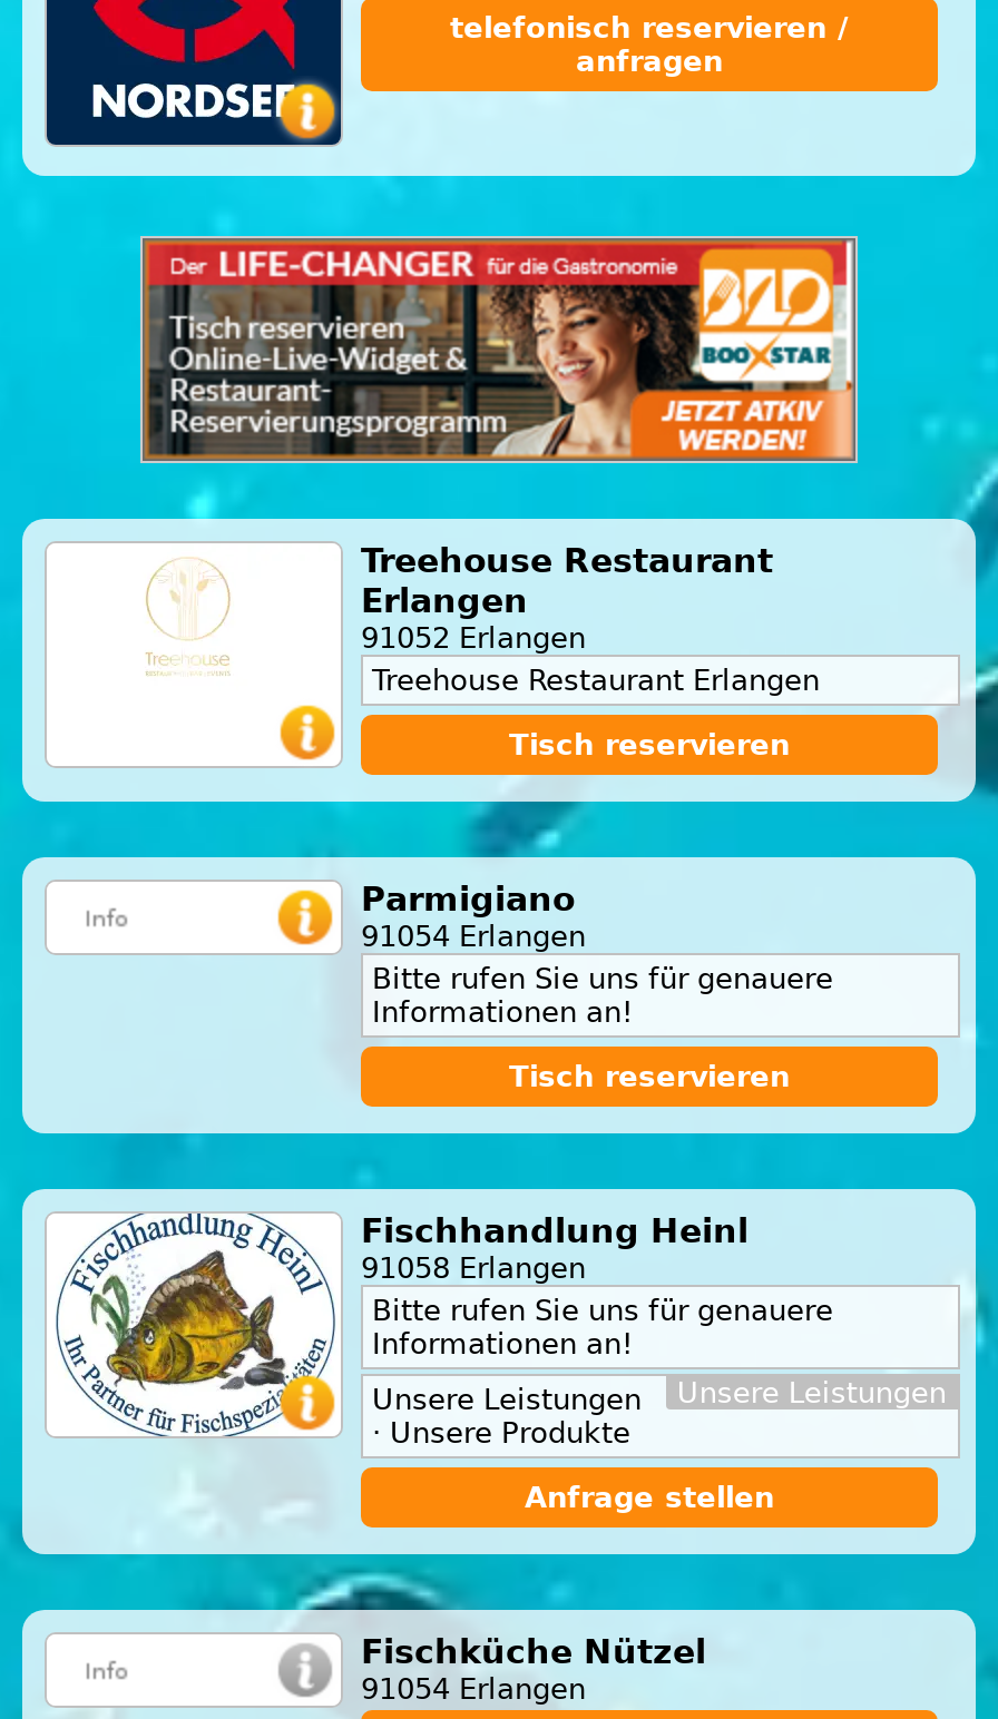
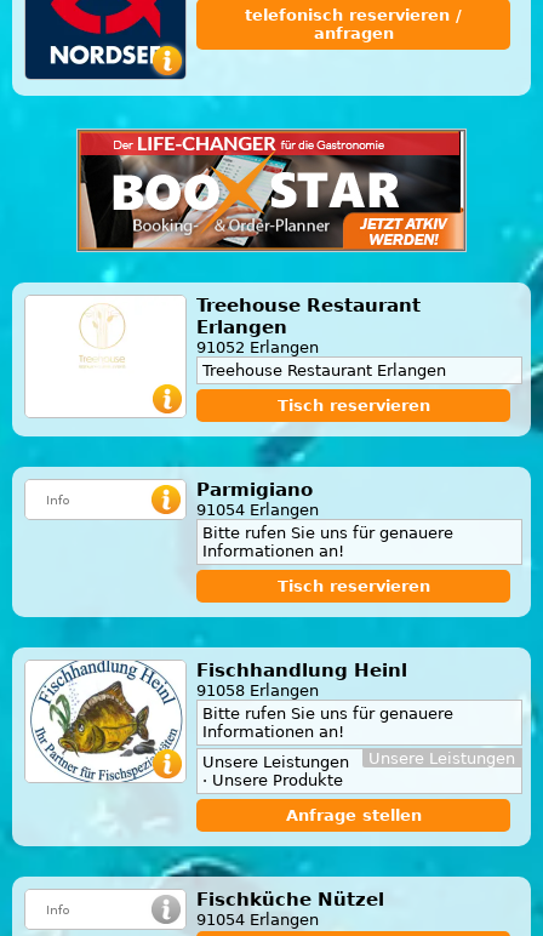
[145,240,849,459] [image] -> [79,132,462,250] [image]

